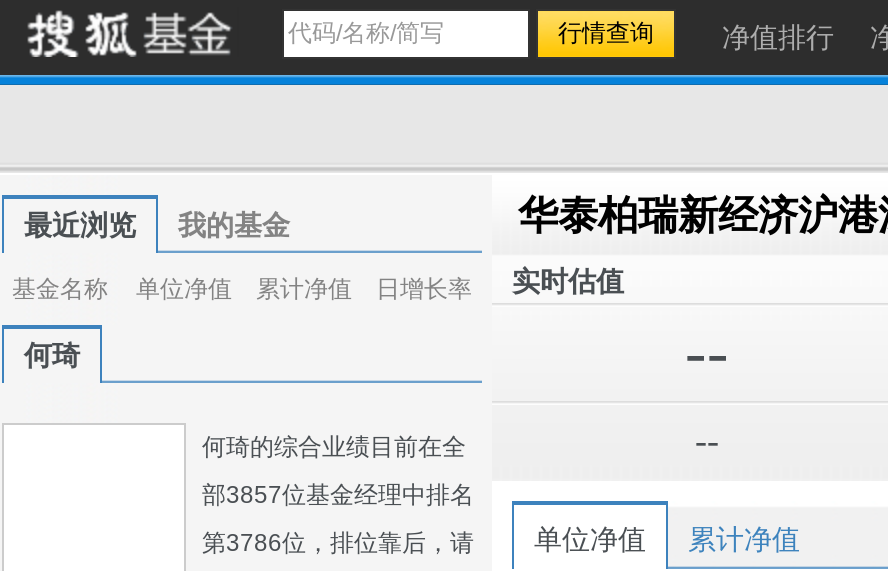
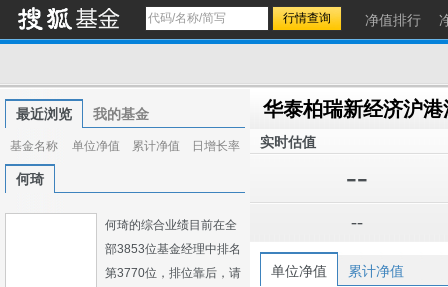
[202,481,474,509] 部3857位基金经理中排名 -> [105,242,241,256] 部3853位基金经理中排名
[202,529,474,557] 第3786位，排位靠后，请 -> [105,266,241,280] 第3770位，排位靠后，请

